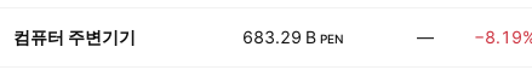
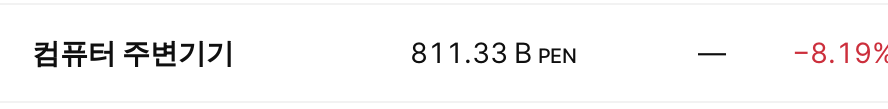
[242,27,343,47] 683.29 B PEN -> [410,35,576,69] 811.33 B PEN

